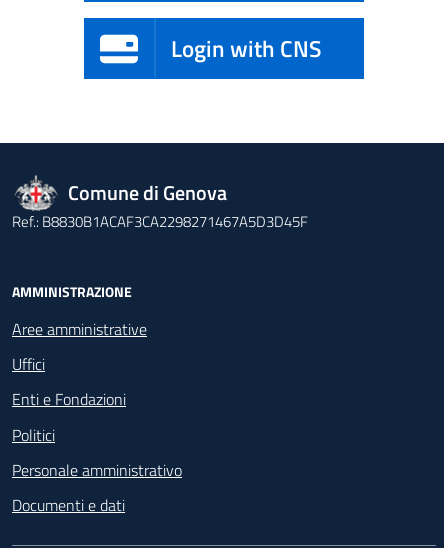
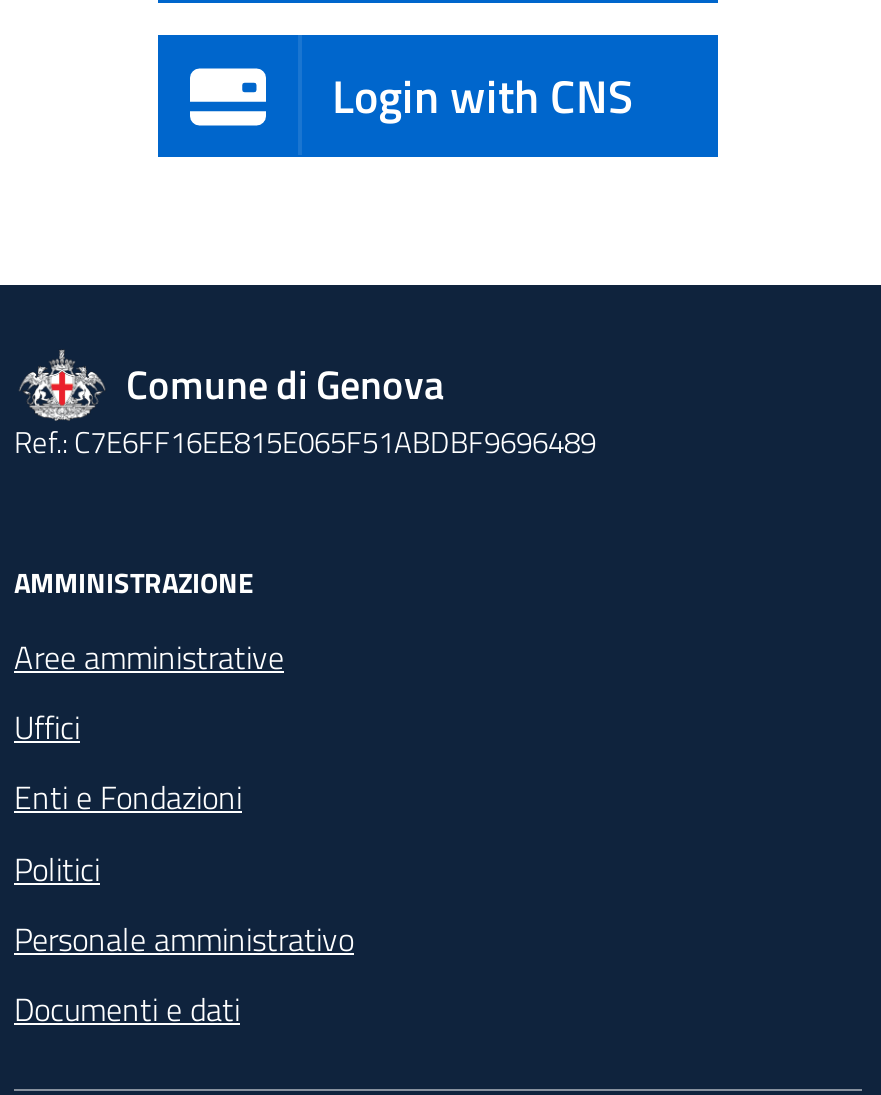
[12,210,308,233] Ref.: B8830B1ACAF3CA2298271467A5D3D45F -> [14,419,596,465] Ref.: C7E6FF16EE815E065F51ABDBF9696489

